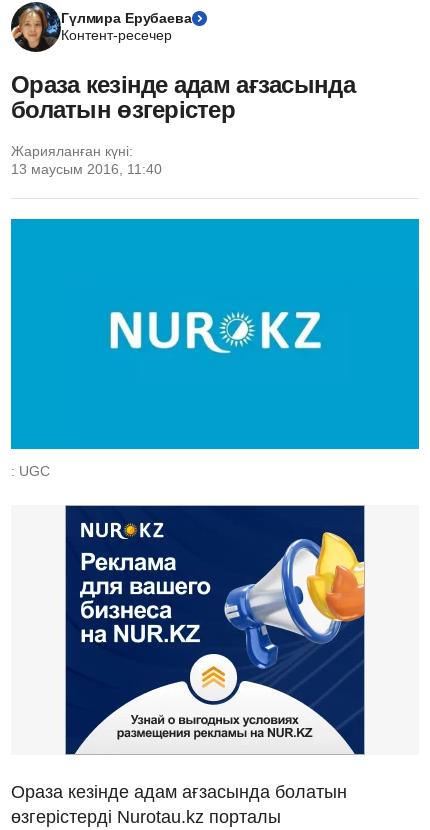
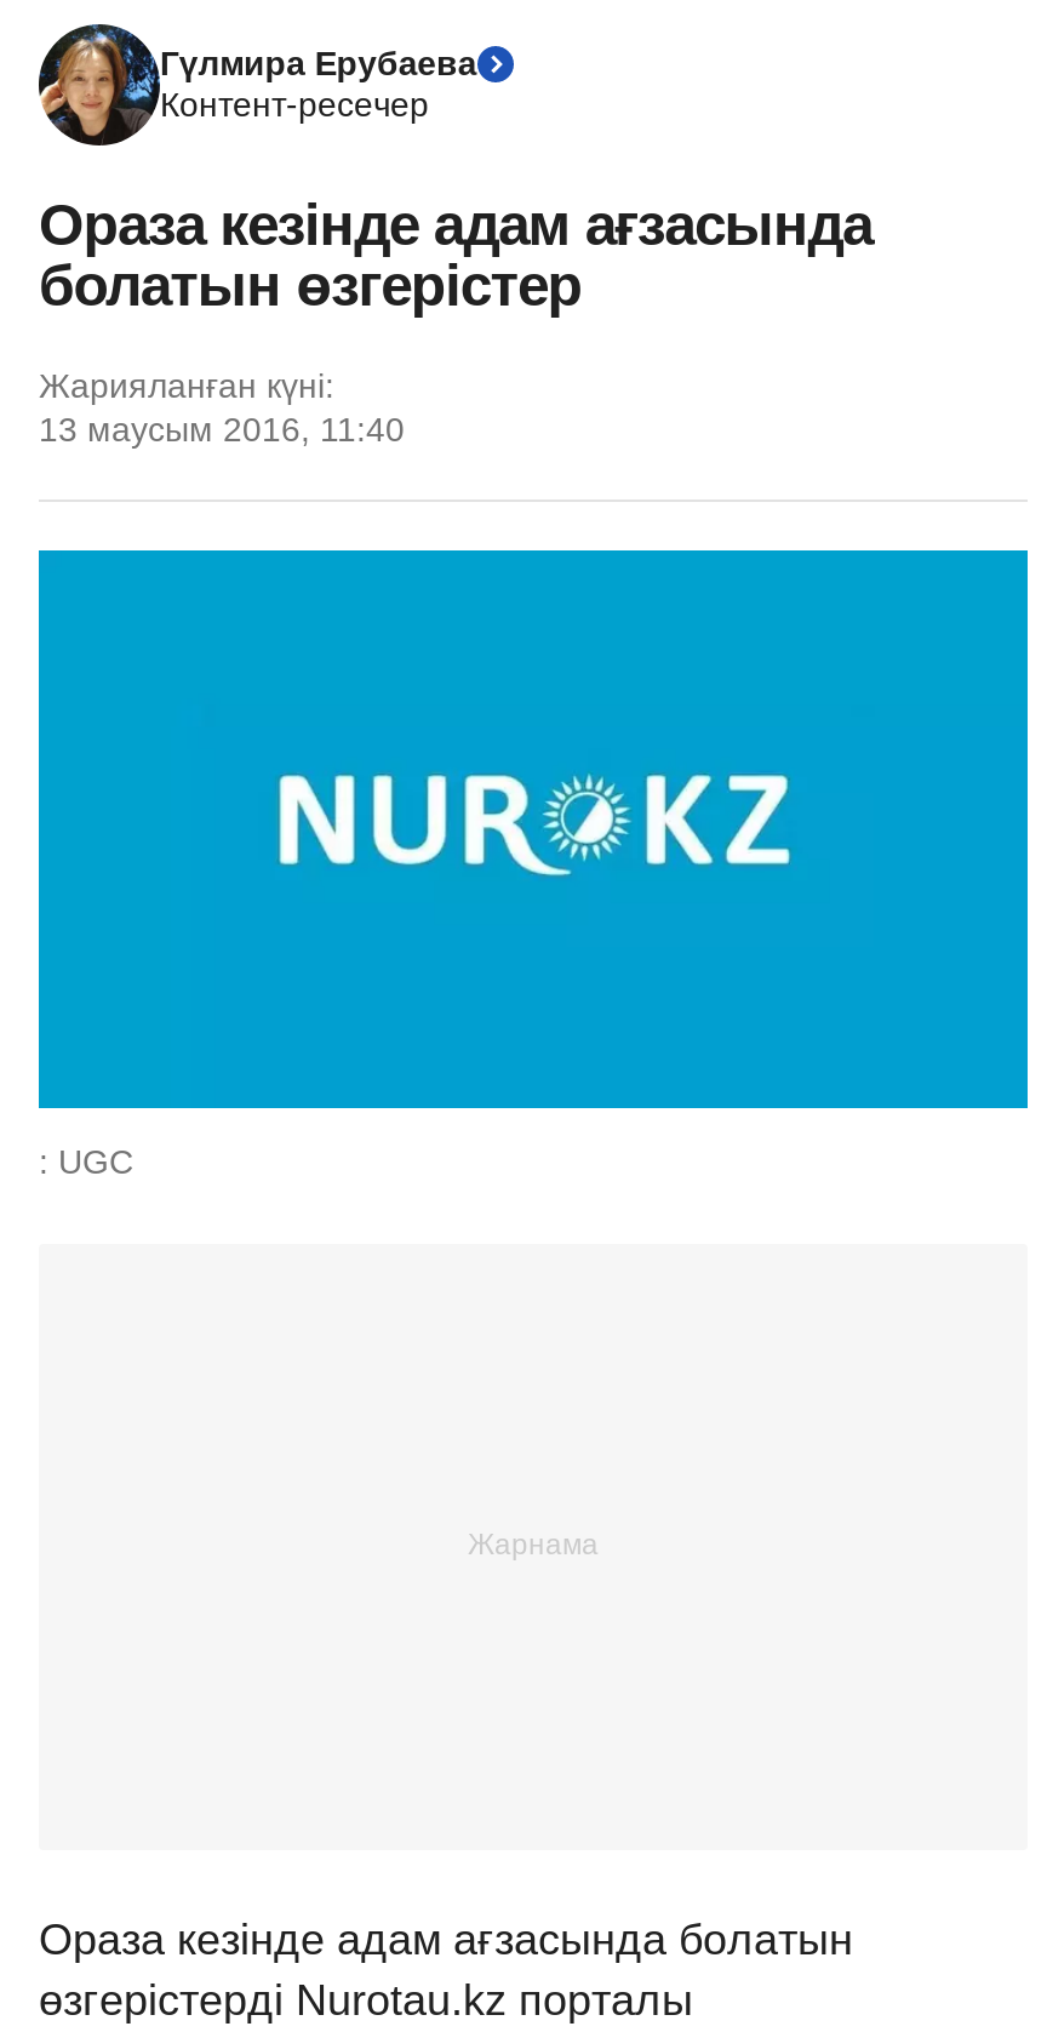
[64,504,366,756] [image] -> none

